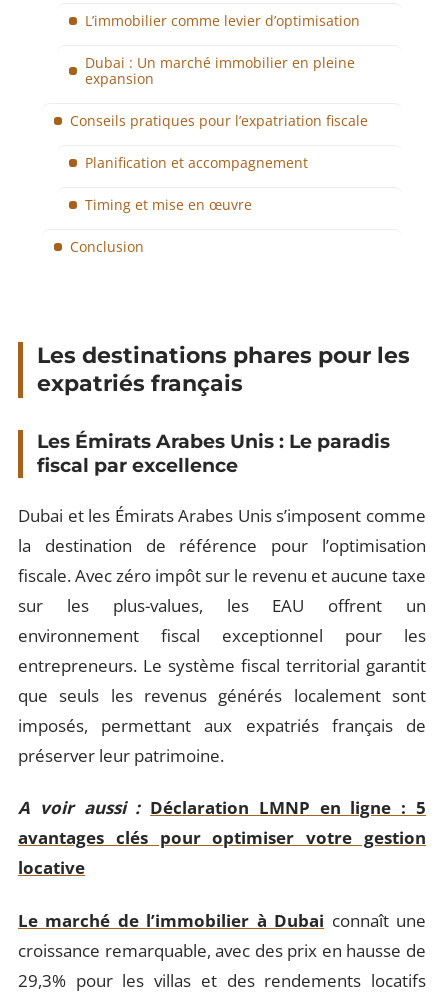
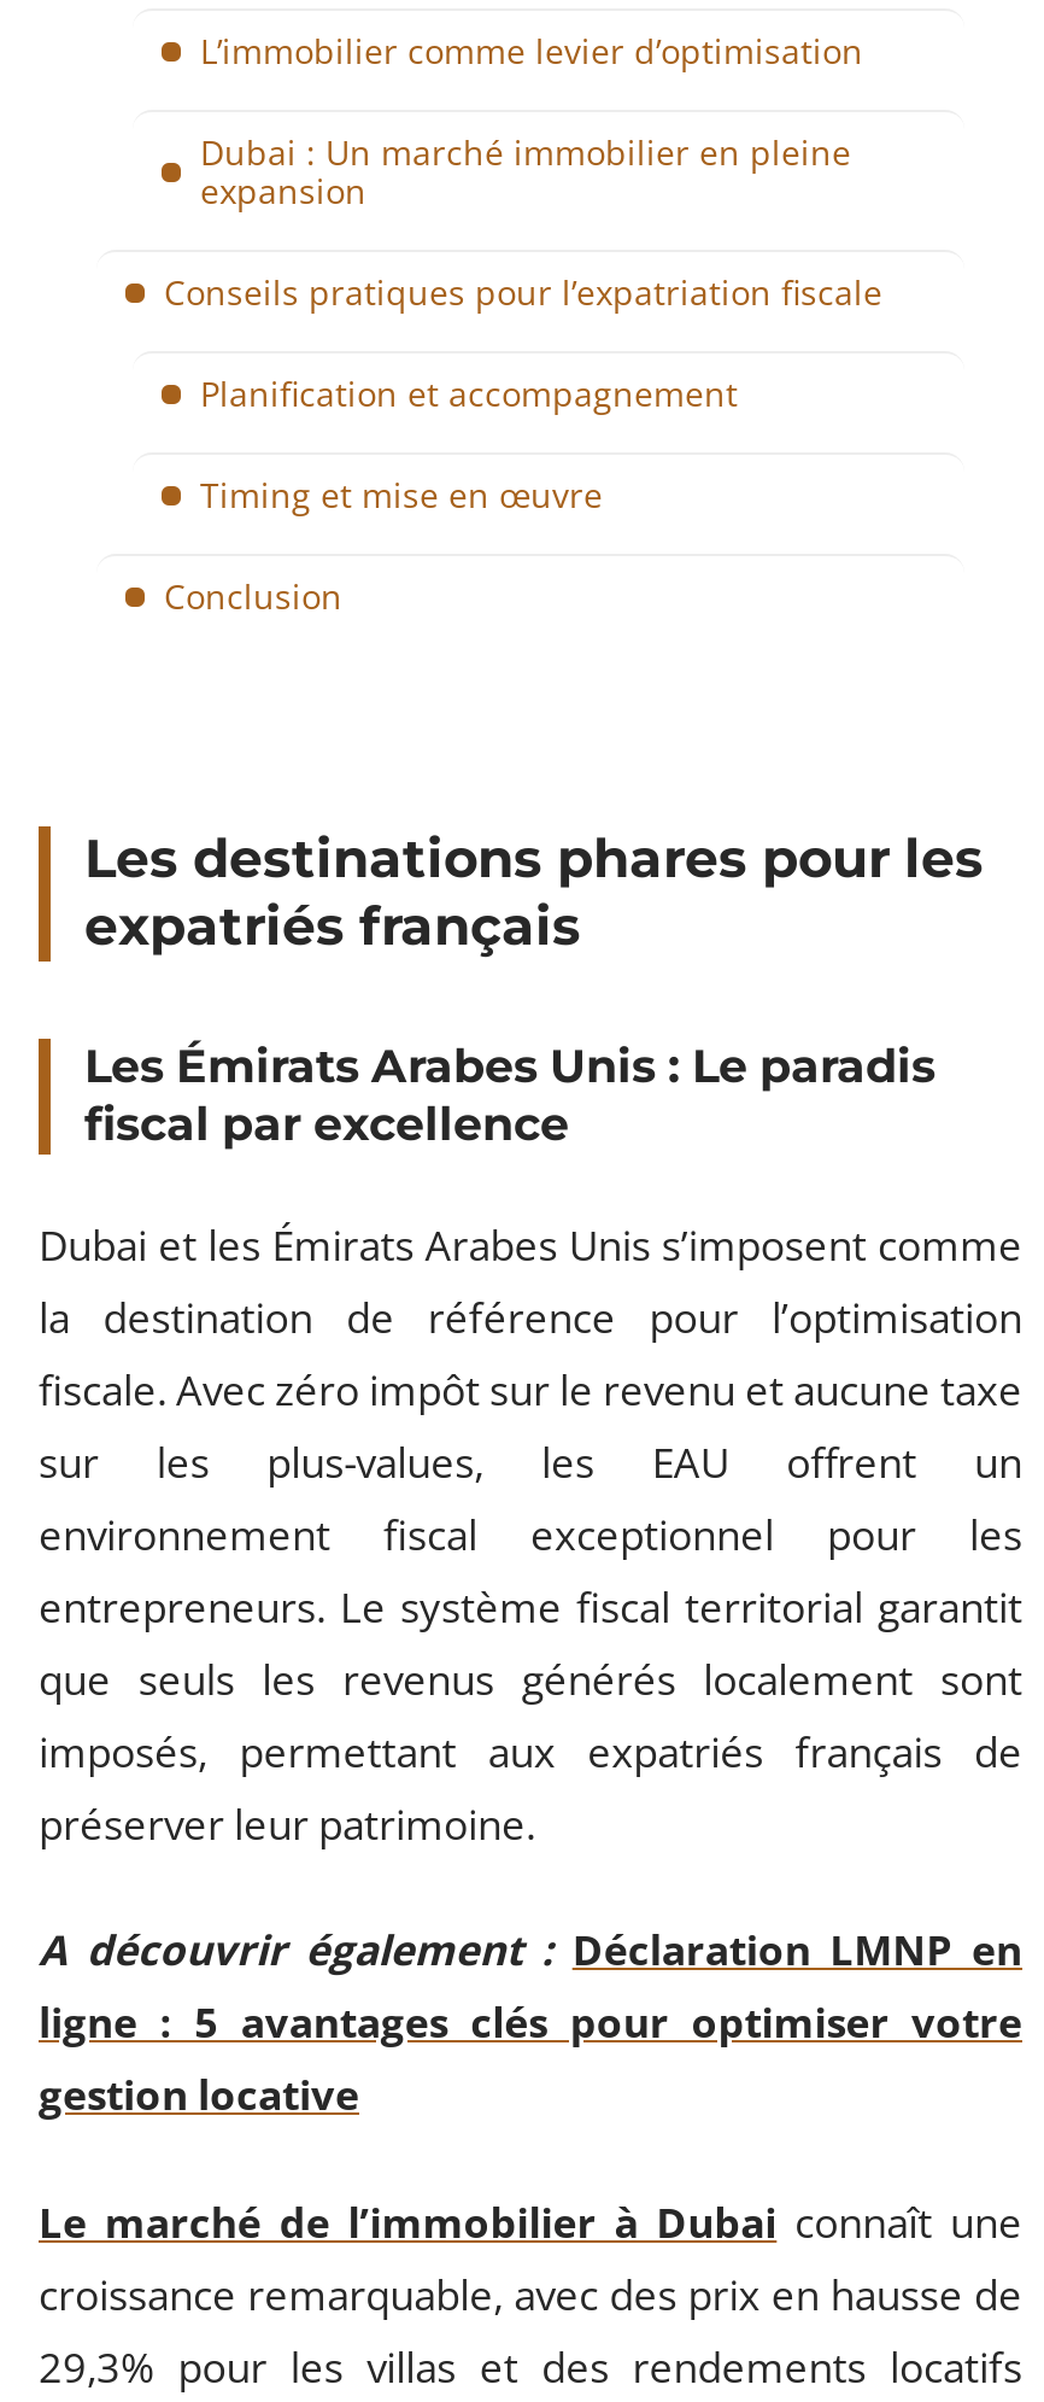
[18,796,426,879] A voir aussi : Déclaration LMNP en ligne : 5 | avantages clés pour optimiser votre gestion | locative -> [39,1922,1022,2122] A découvrir également : Déclaration LMNP en | ligne : 5 avantages clés pour optimiser votre | gestion locative

